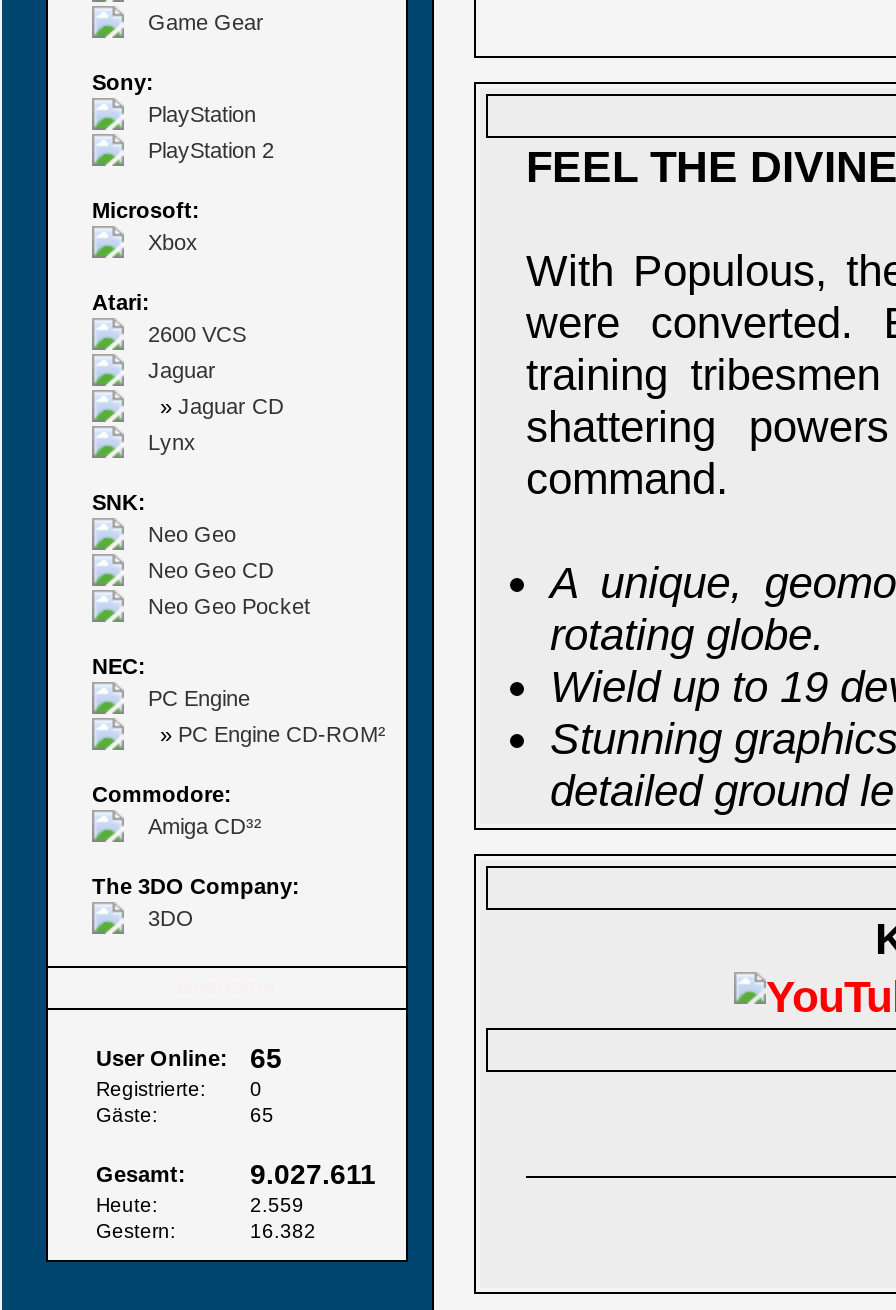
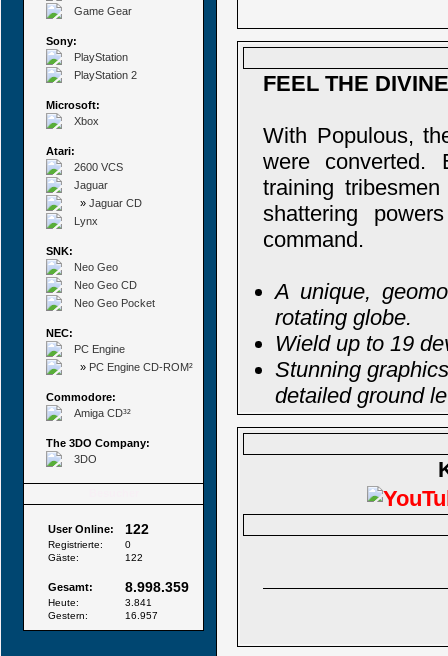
[96,1042,282,1074] User Online: 65 -> [48,521,149,537] User Online: 122
[250,1104,274,1126] 65 -> [125,552,143,563] 122
[250,1158,376,1190] 9.027.611 -> [125,579,189,595] 8.998.359
[250,1194,304,1216] 2.559 -> [125,597,152,608] 3.841
[250,1220,316,1242] 16.382 -> [125,610,158,621] 16.957

